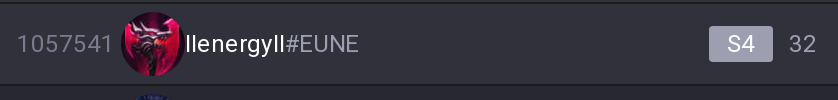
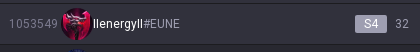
[17,30,115,58] 1057541 -> [9,17,58,31] 1053549

